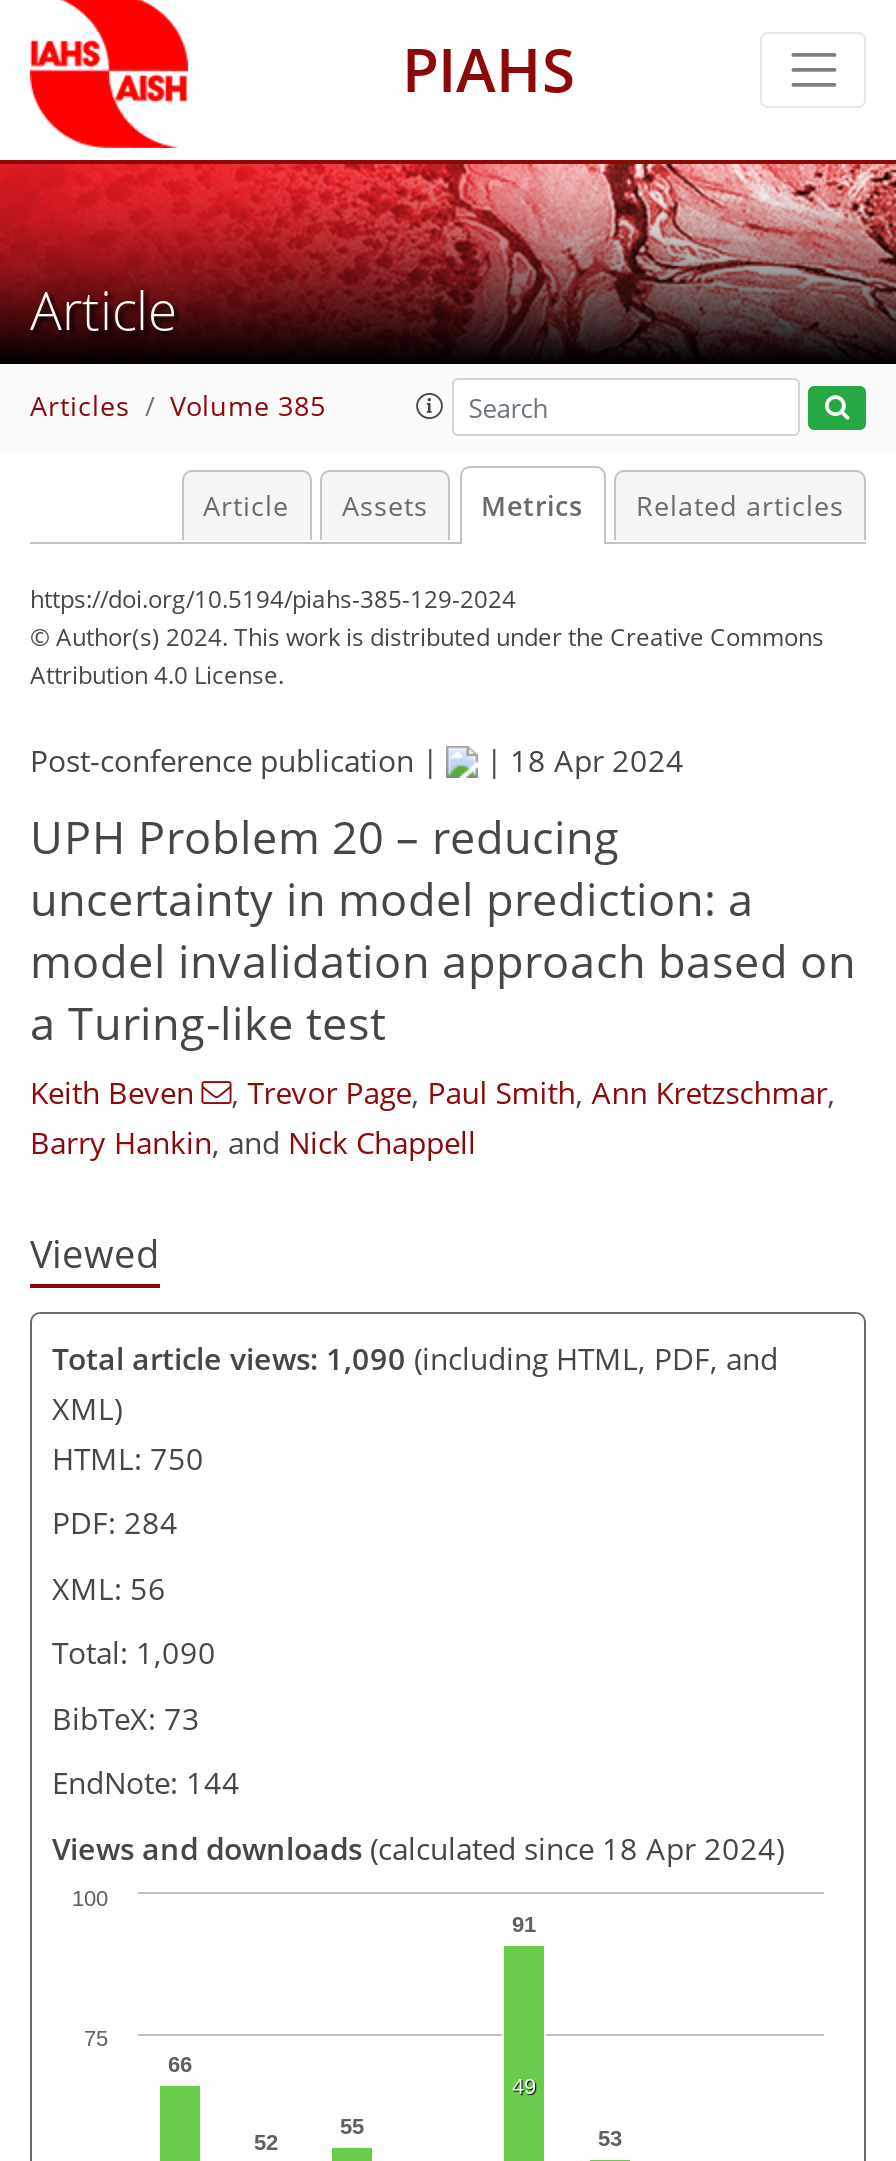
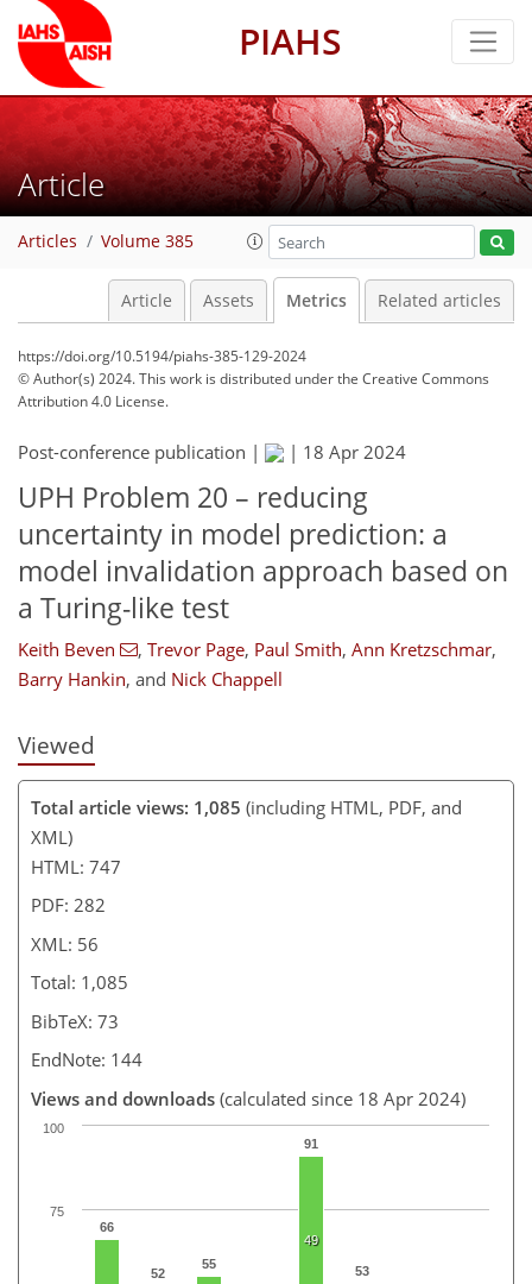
[52,1337,778,1377] Total article views: 1,090 (including HTML, PDF, and -> [31,795,462,819] Total article views: 1,085 (including HTML, PDF, and
[52,1437,204,1477] HTML: 750 -> [31,854,121,878] HTML: 747
[52,1502,178,1542] PDF: 284 -> [31,893,106,917] PDF: 282
[52,1632,216,1672] Total: 1,090 -> [31,970,128,994] Total: 1,085

